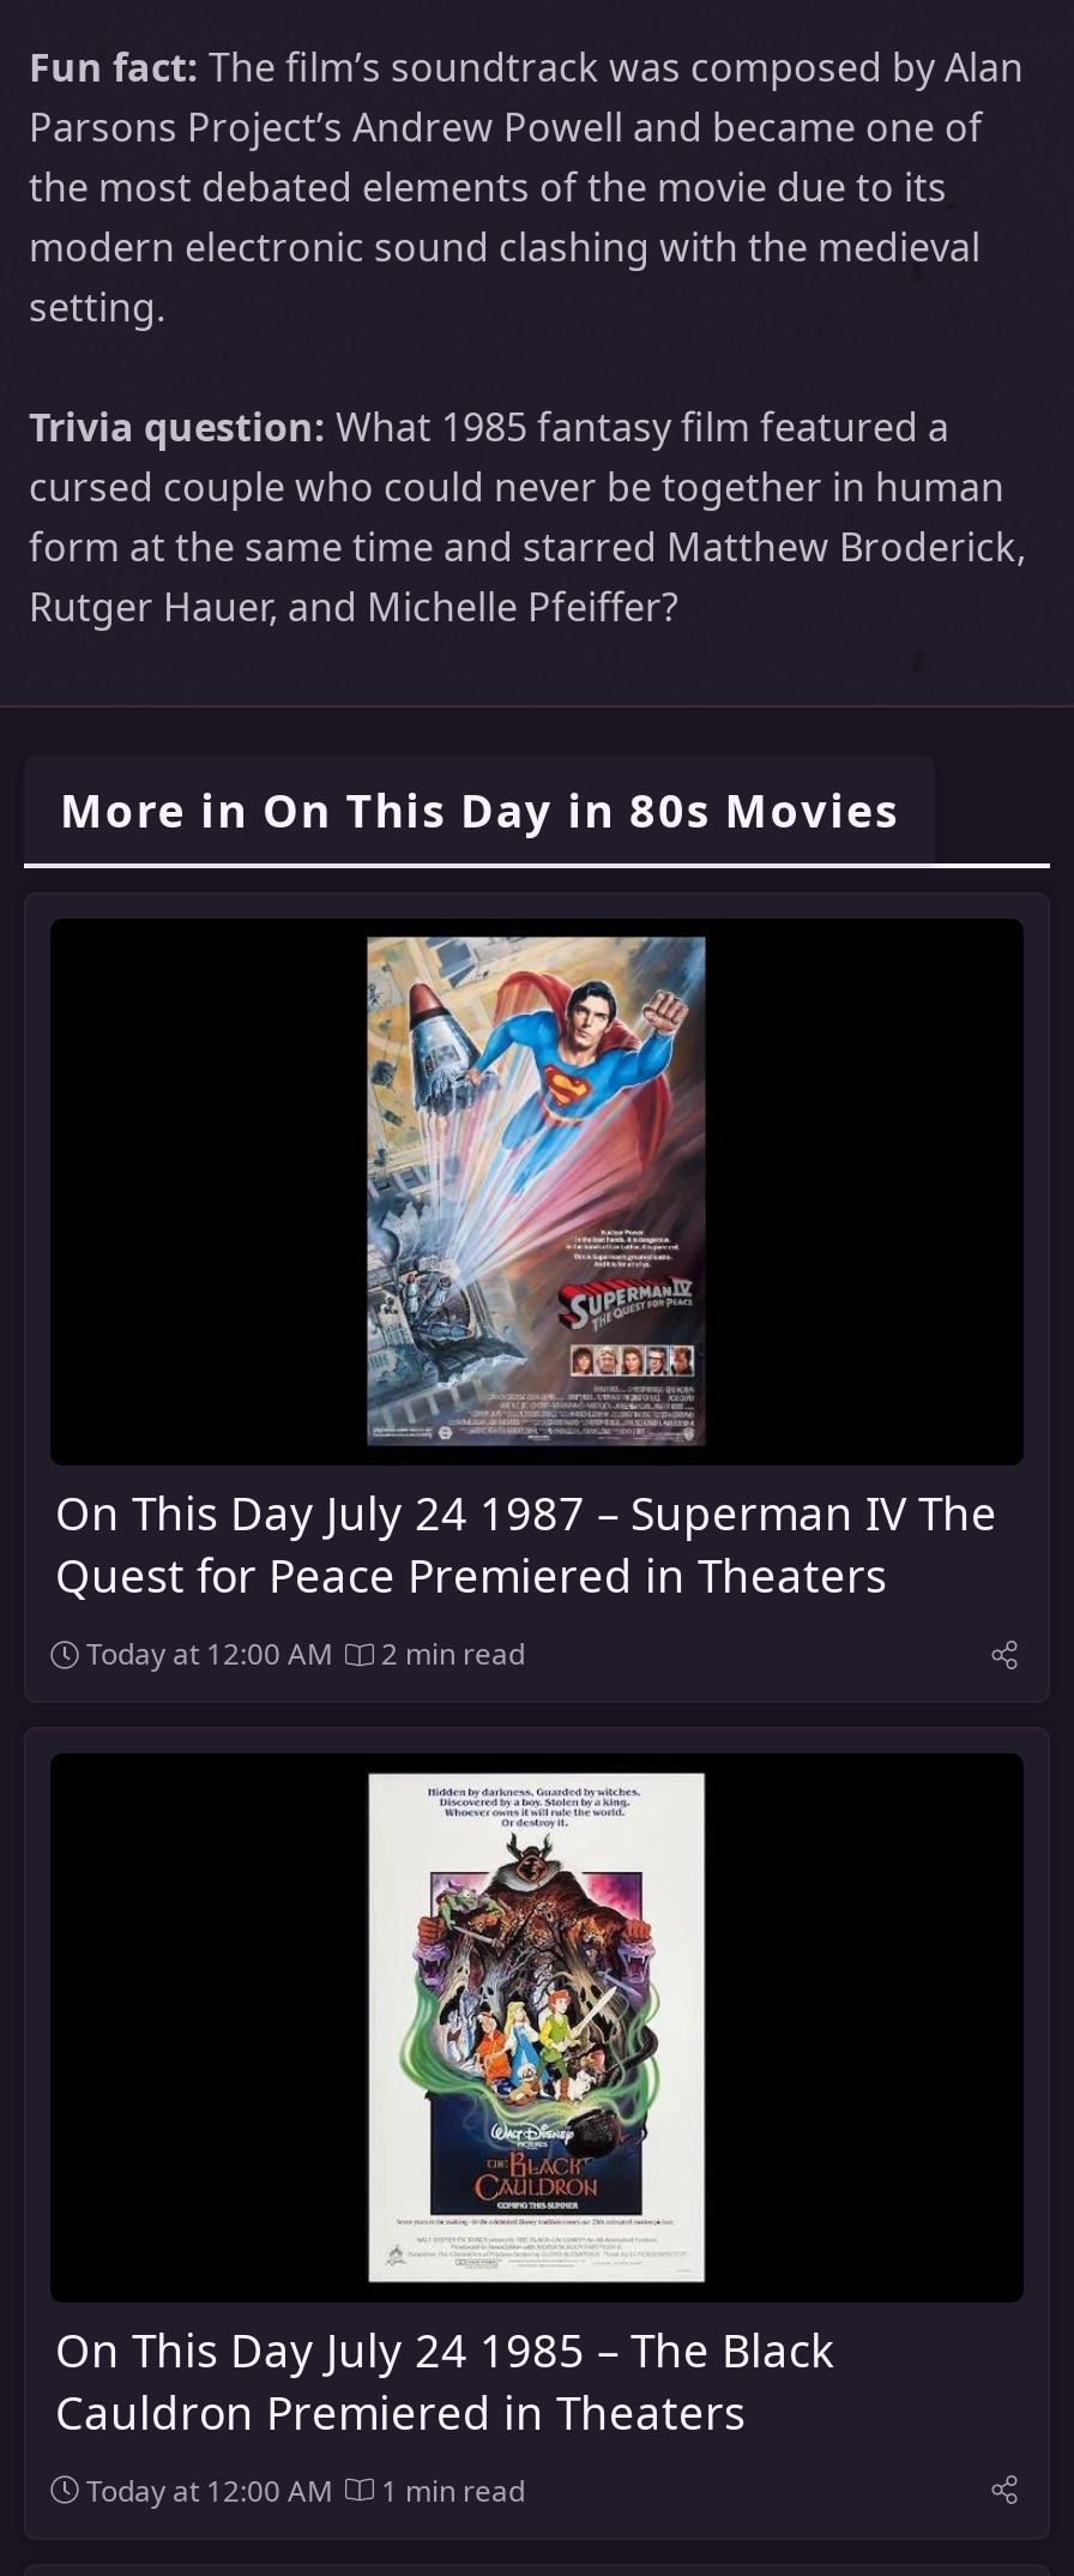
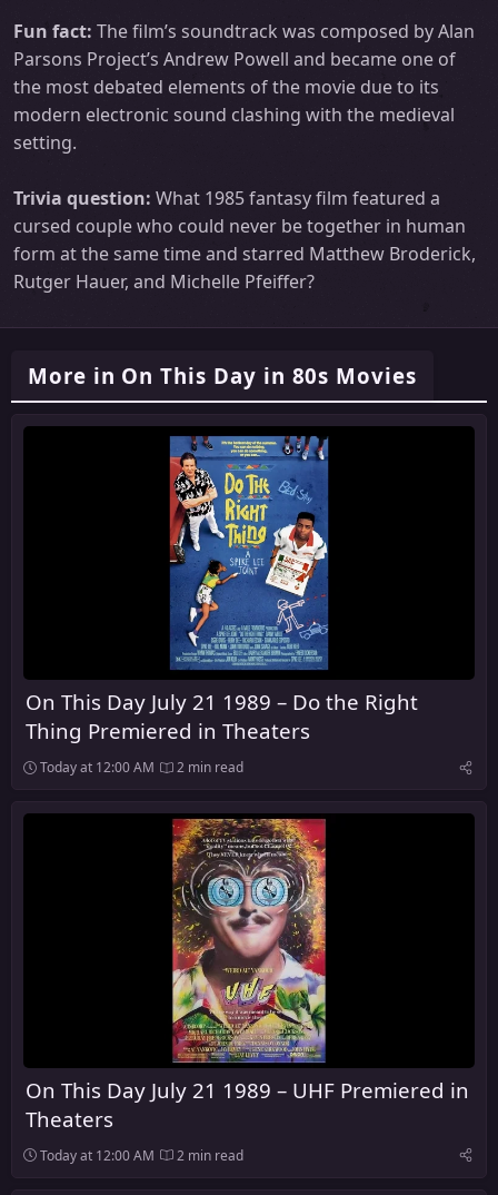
[55,933,997,1606] [image] | On This Day July 24 1987 – Superman IV The | Quest for Peace Premiered in Theaters -> [26,434,418,745] [image] | On This Day July 21 1989 – Do the Right | Thing Premiered in Theaters
[55,1765,834,2441] [image] | On This Day July 24 1985 – The Black | Cauldron Premiered in Theaters -> [26,818,469,1132] [image] | On This Day July 21 1989 – UHF Premiered in | Theaters
[86,2470,525,2511] Today at 12:00 AM 1 min read -> [40,1146,243,1165] Today at 12:00 AM 2 min read

